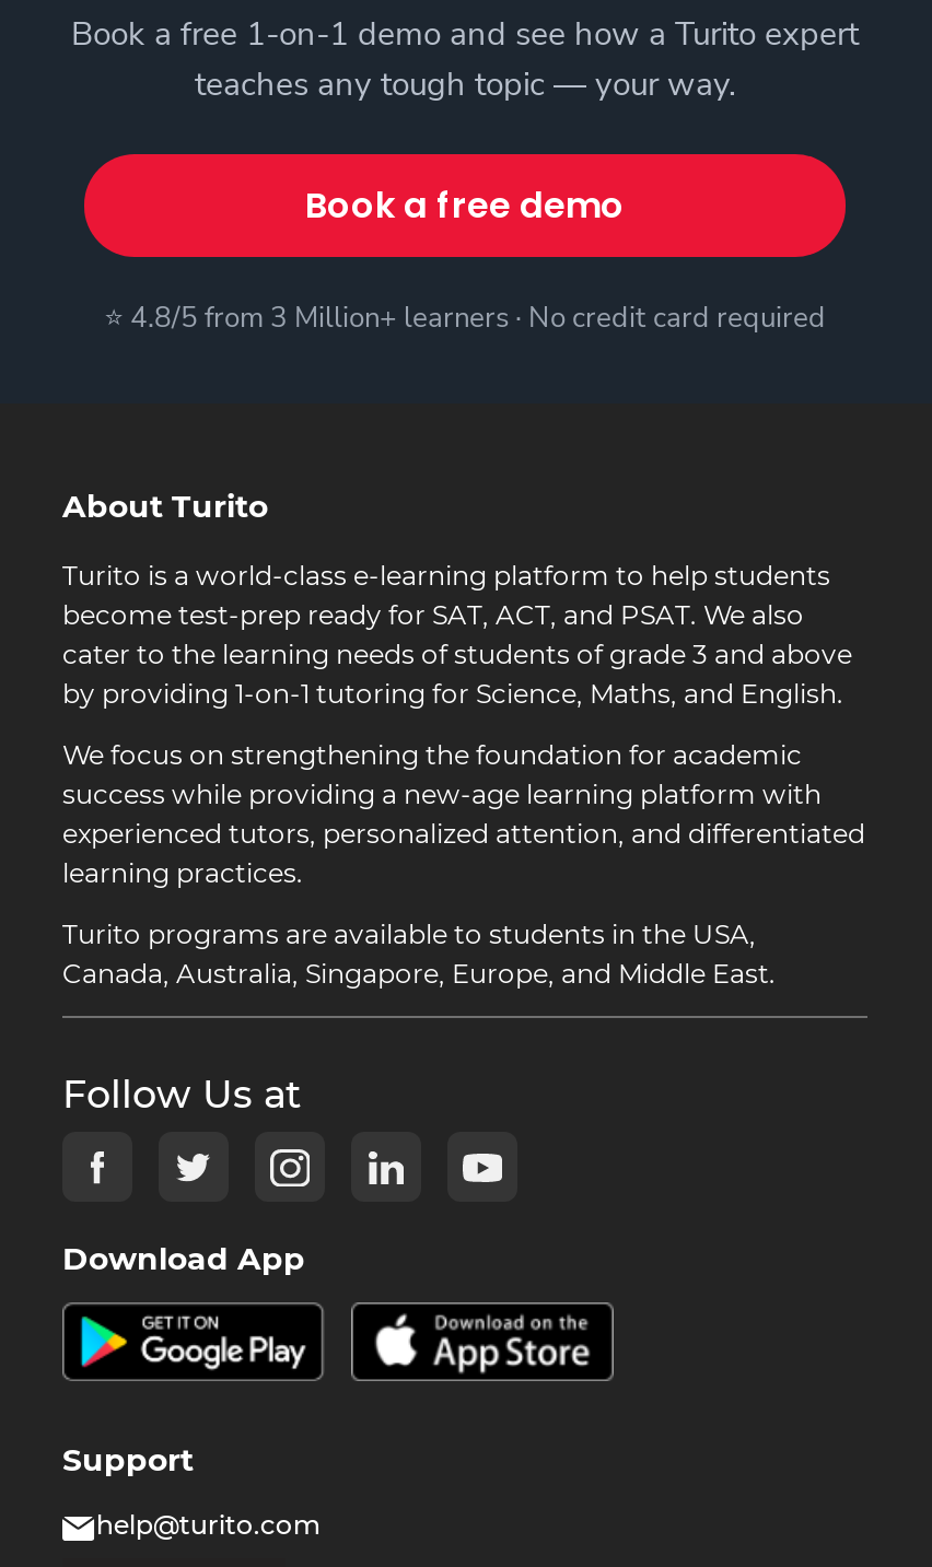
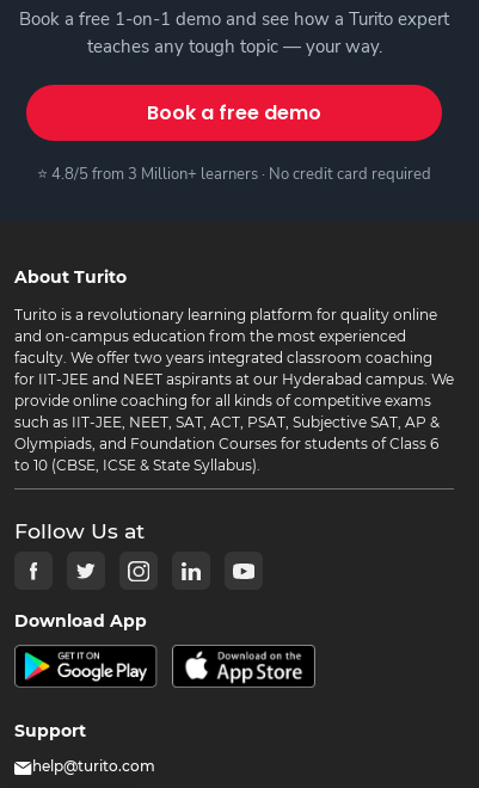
[62,560,865,991] Turito is a world-class e-learning platform to help students | become test-prep ready for SAT, ACT, and PSAT. We also | cater to the learning needs of students of grade 3 and above | by providing 1-on-1 tutoring for Science, Maths, and English. | We focus on strengthening the foundation for academic | success while providing a new-age learning platform with | experienced tutors, personalized attention, and differentiated | learning practices. | Turito programs are available to students in the USA, | Canada, Australia, Singapore, Europe, and Middle East. -> [14,306,454,474] Turito is a revolutionary learning platform for quality online | and on-campus education from the most experienced | faculty. We offer two years integrated classroom coaching | for IIT-JEE and NEET aspirants at our Hyderabad campus. We | provide online coaching for all kinds of competitive exams | such as IIT-JEE, NEET, SAT, ACT, PSAT, Subjective SAT, AP & | Olympiads, and Foundation Courses for students of Class 6 | to 10 (CBSE, ICSE & State Syllabus).

